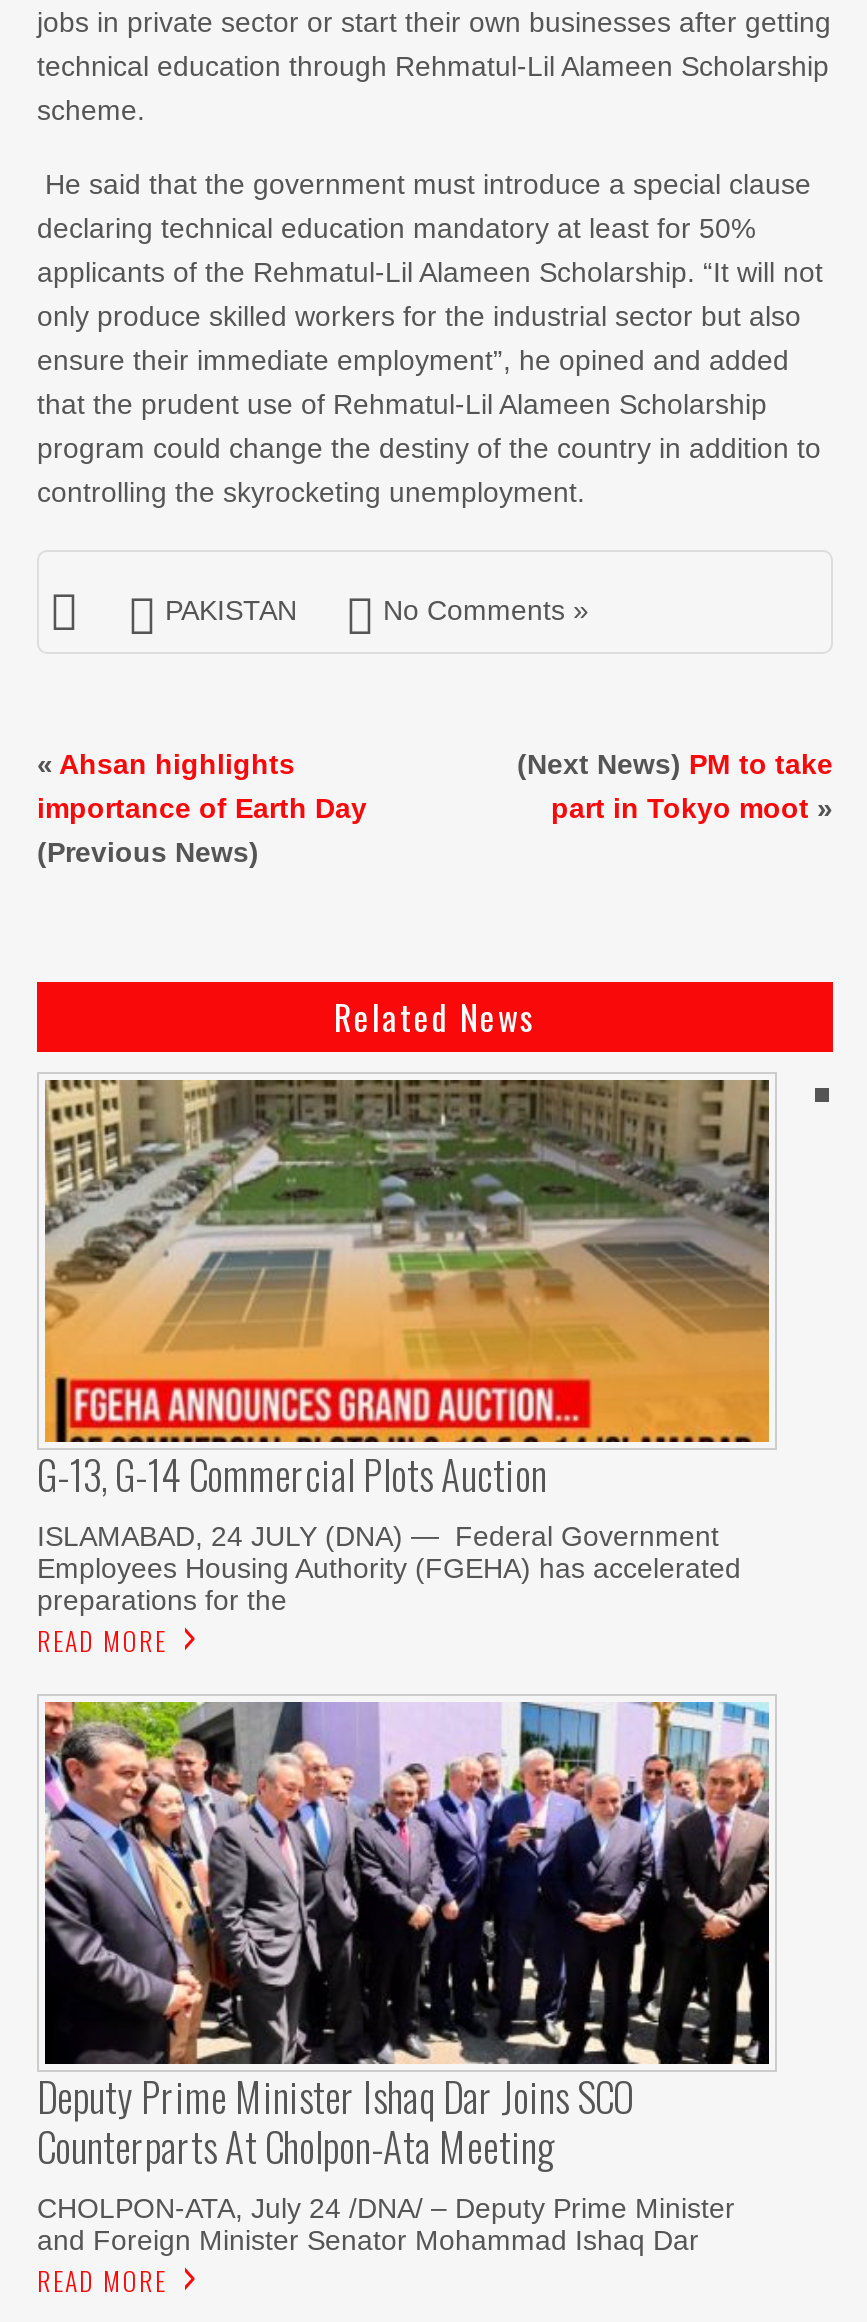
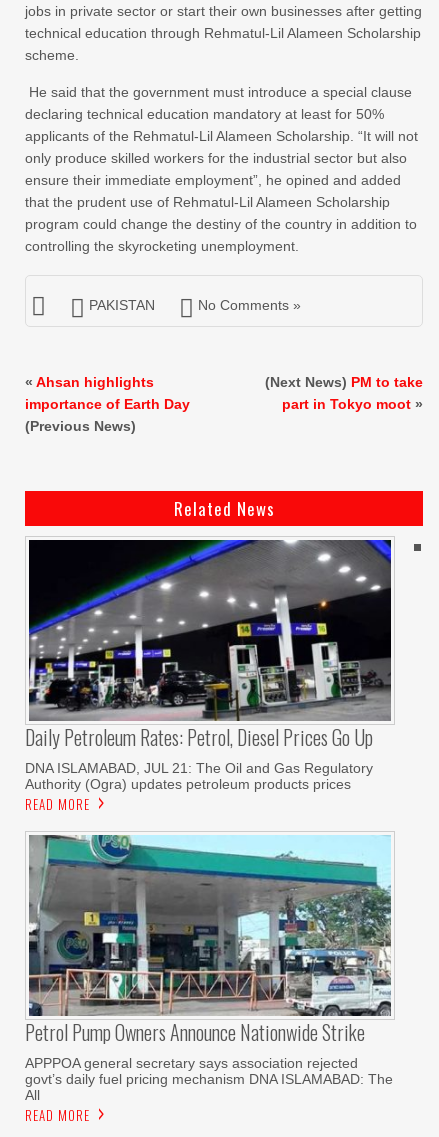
[37,1078,771,1616] [image] | G-13, G-14 Commercial Plots Auction | ISLAMABAD, 24 JULY (DNA) — Federal Government | Employees Housing Authority (FGEHA) has accelerated | preparations for the -> [25,539,392,792] [image] | Daily Petroleum Rates: Petrol, Diesel Prices Go Up | DNA ISLAMABAD, JUL 21: The Oil and Gas Regulatory | Authority (Ogra) updates petroleum products prices
[37,1700,771,2256] [image] | Deputy Prime Minister Ishaq Dar Joins SCO | Counterparts At Cholpon-Ata Meeting | CHOLPON-ATA, July 24 /DNA/ – Deputy Prime Minister | and Foreign Minister Senator Mohammad Ishaq Dar -> [25,834,393,1103] [image] | Petrol Pump Owners Announce Nationwide Strike | APPPOA general secretary says association rejected | govt’s daily fuel pricing mechanism DNA ISLAMABAD: The | All

